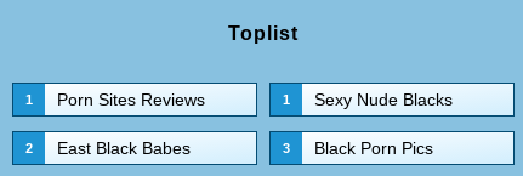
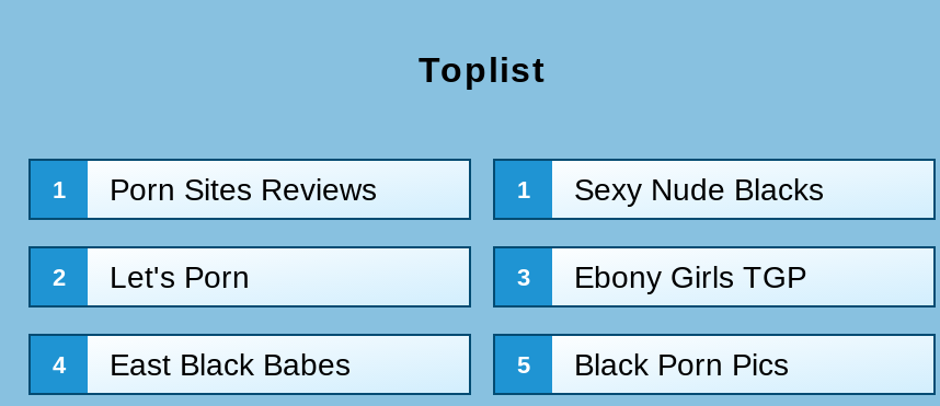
none -> [53,259,806,377] Let's Porn | 3 | Ebony Girls TGP | 4
[283,138,433,158] 3 Black Porn Pics -> [517,346,789,381] 5 Black Porn Pics

